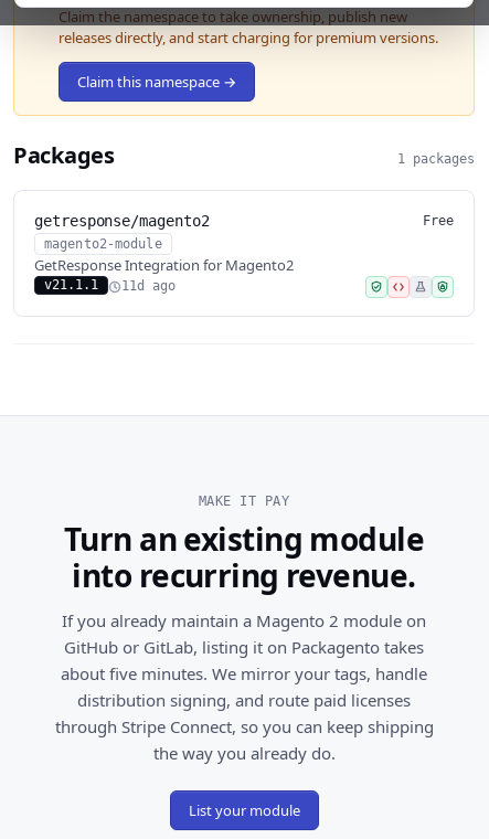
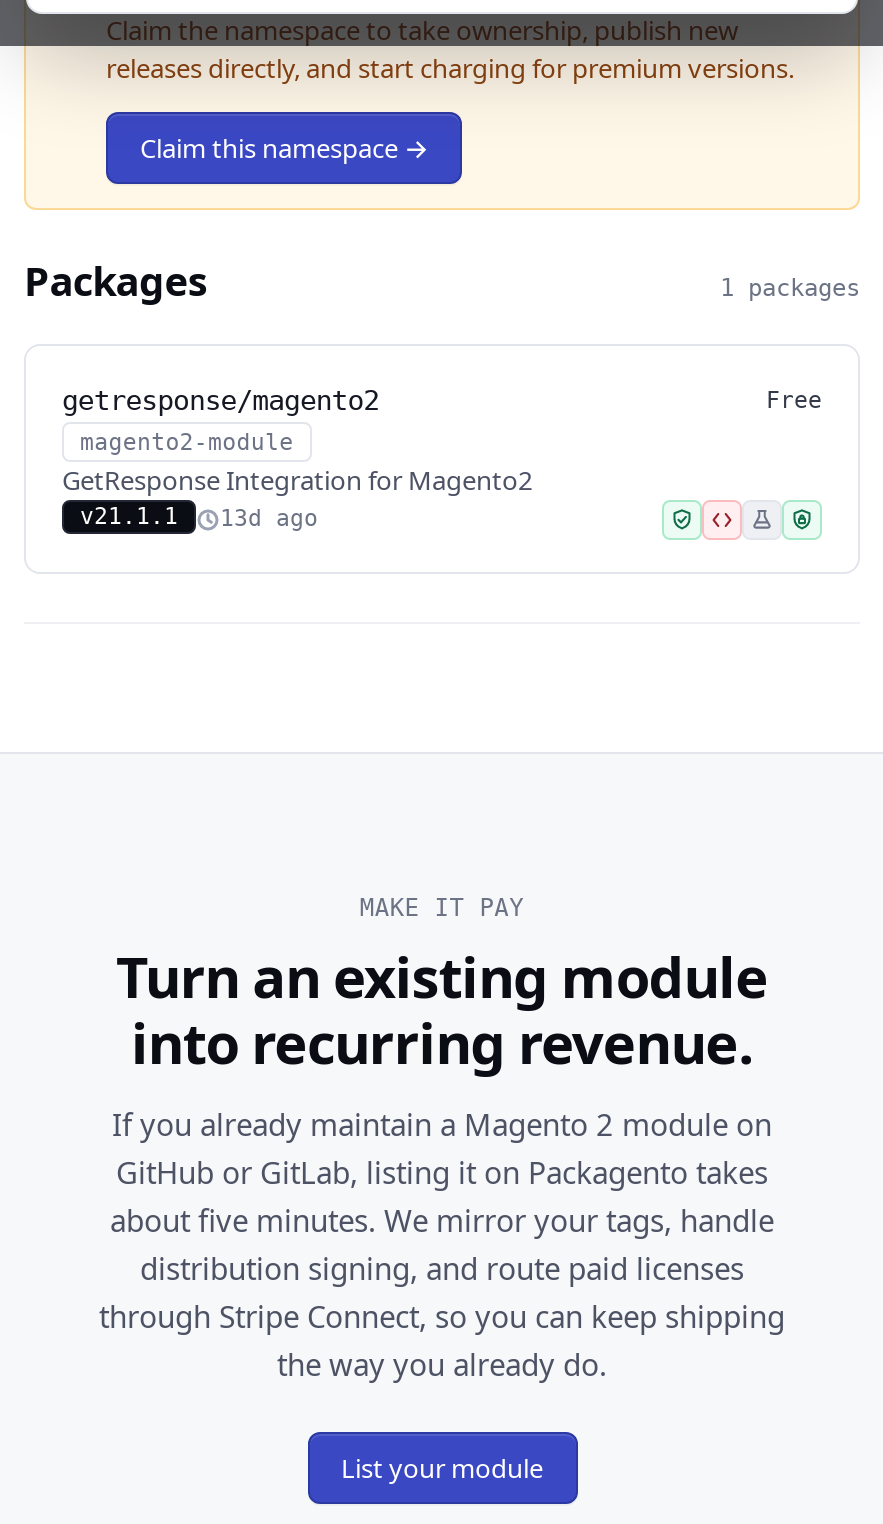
[44,277,176,294] v21.1.1 11d ago -> [80,501,318,532] v21.1.1 13d ago

